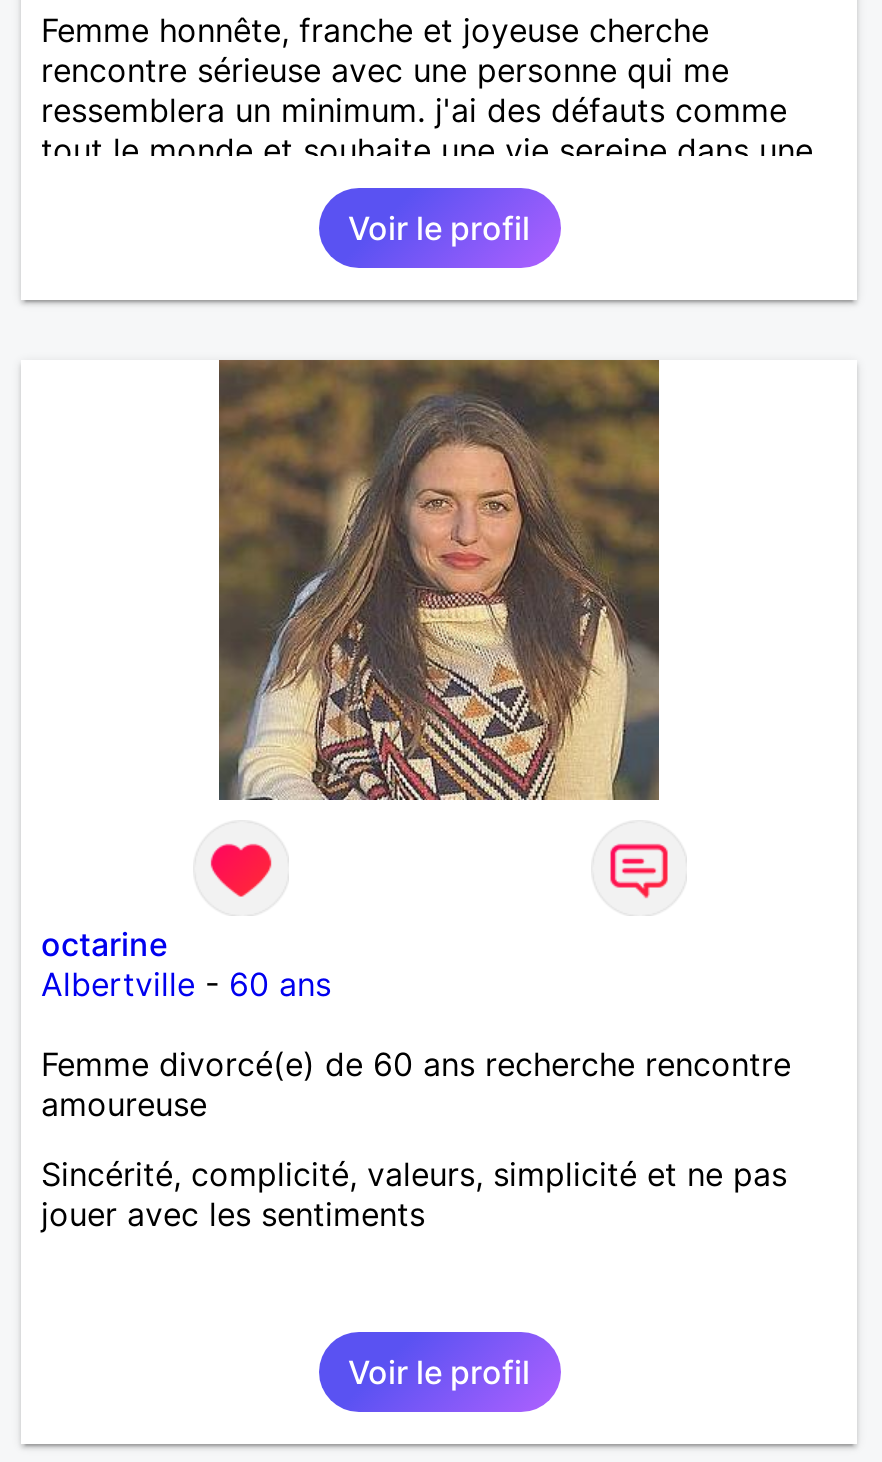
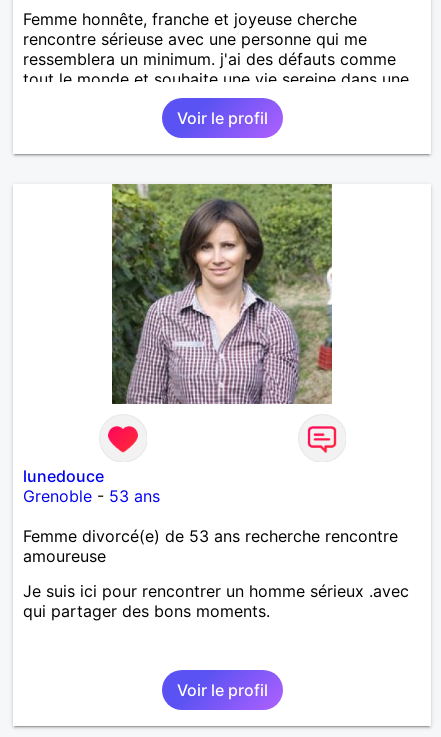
[217,358,661,802] [image] -> [111,184,333,405] [image]
[41,924,331,1004] octarine | Albertville - 60 ans -> [23,466,160,506] lunedouce | Grenoble - 53 ans
[41,1044,791,1084] Femme divorcé(e) de 60 ans recherche rencontre -> [23,526,398,546] Femme divorcé(e) de 53 ans recherche rencontre
[41,1154,787,1234] Sincérité, complicité, valeurs, simplicité et ne pas | jouer avec les sentiments -> [23,581,409,621] Je suis ici pour rencontrer un homme sérieux .avec | qui partager des bons moments.

